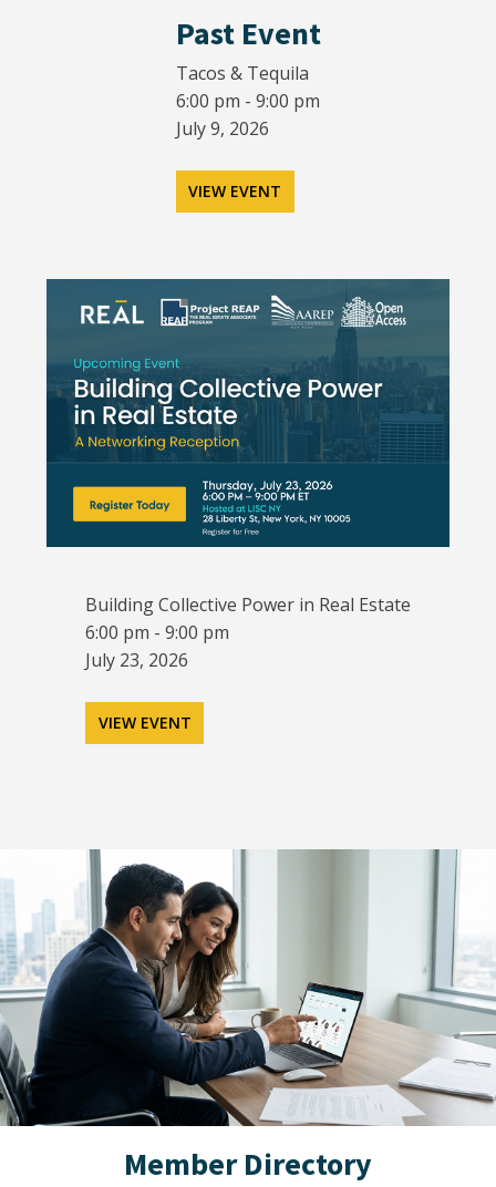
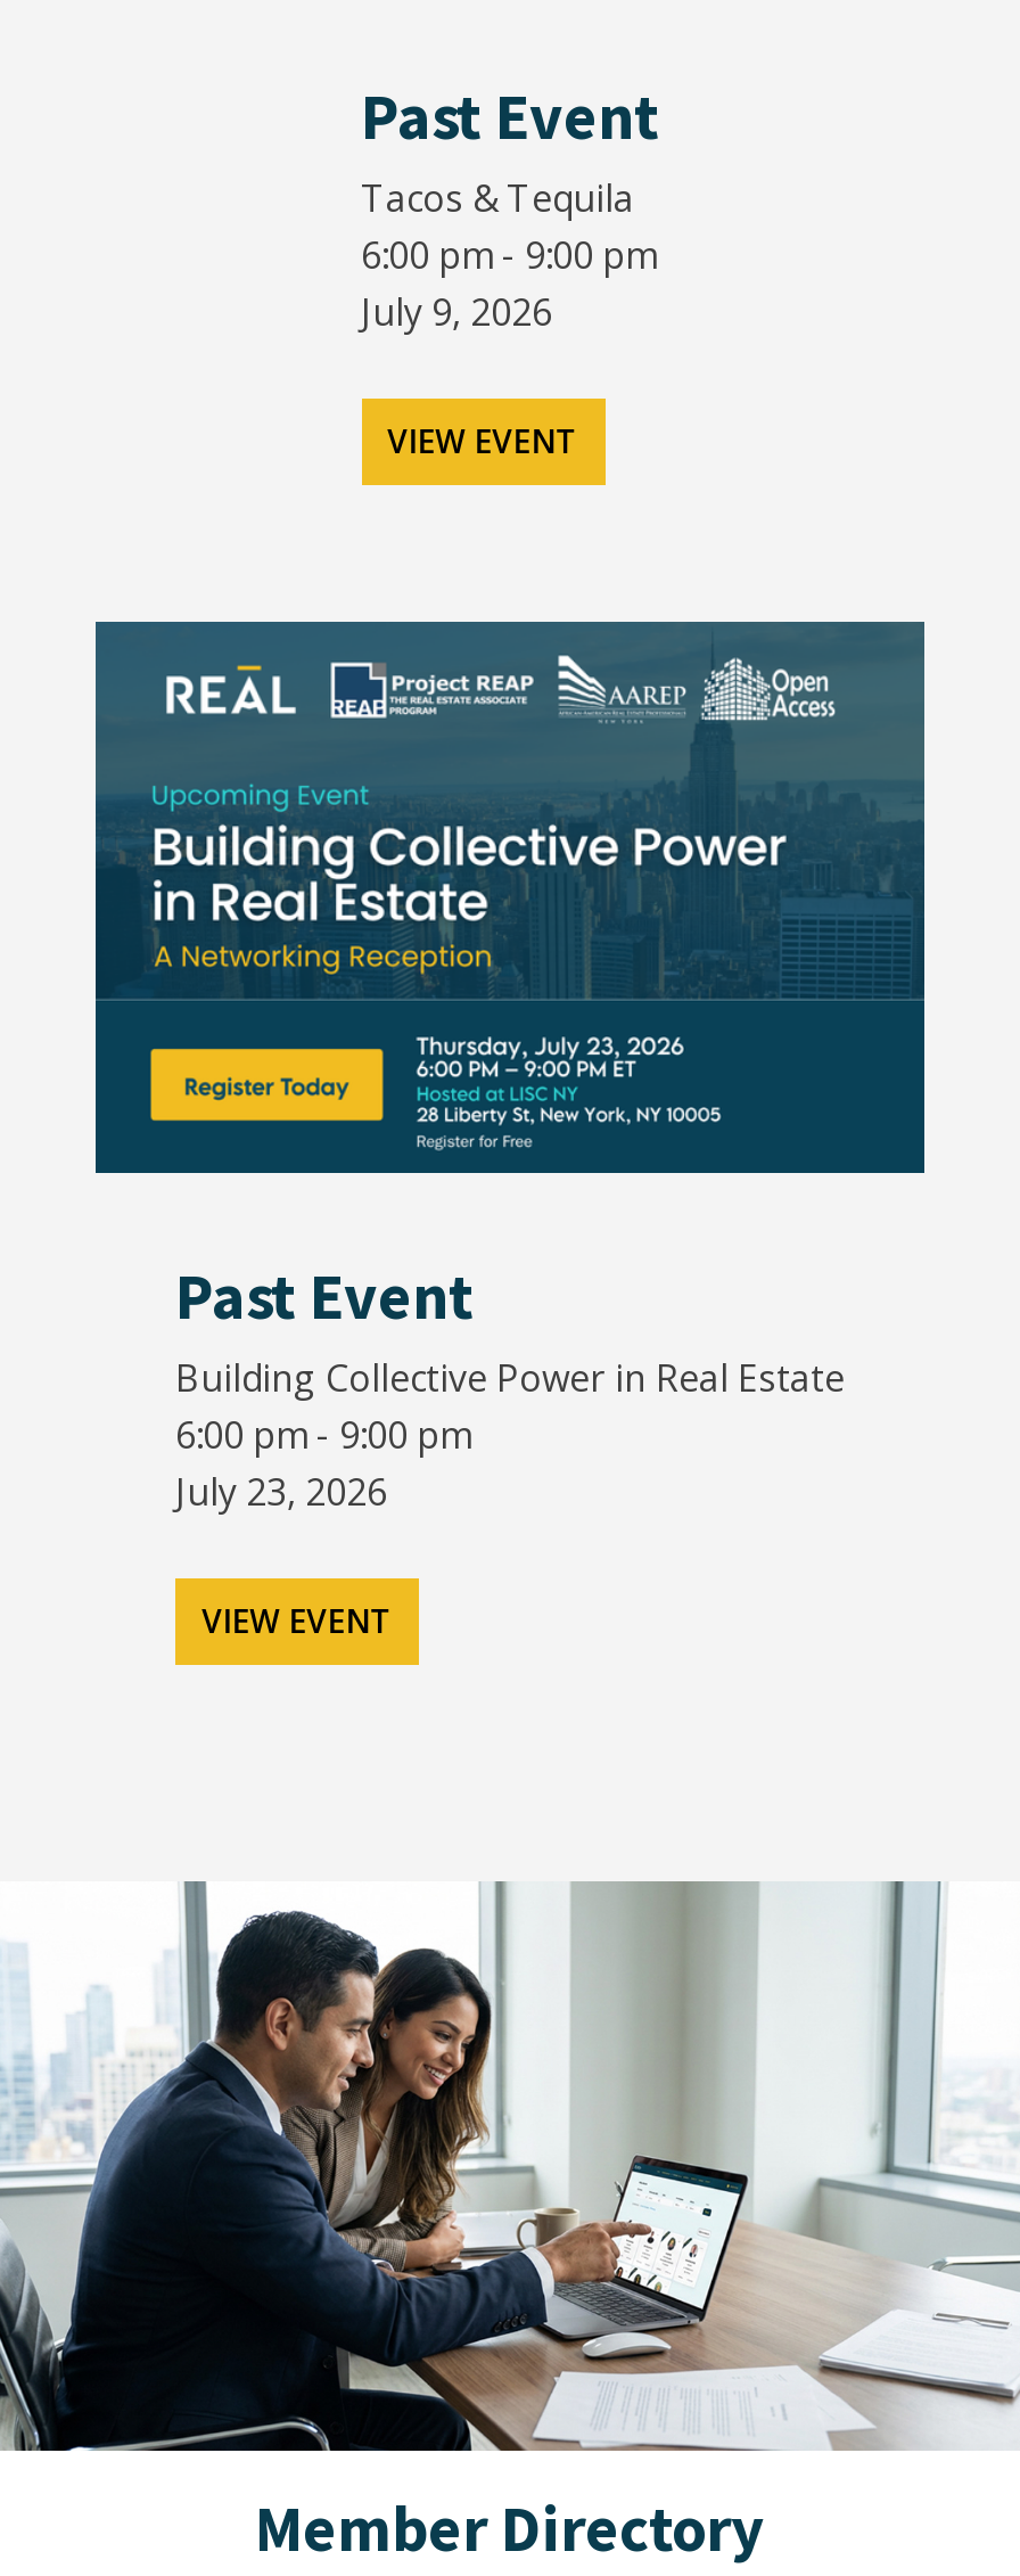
none -> [175,1255,474,1337] Past Event

